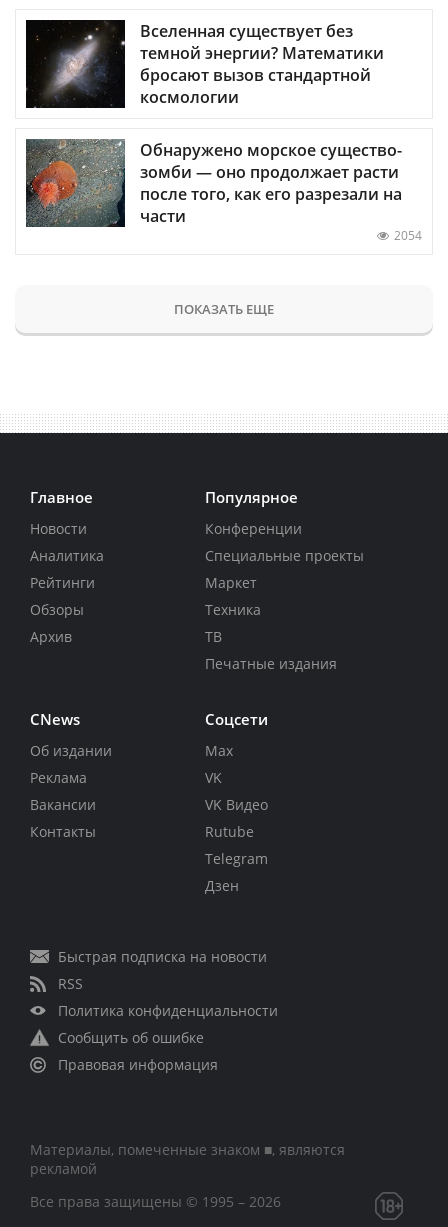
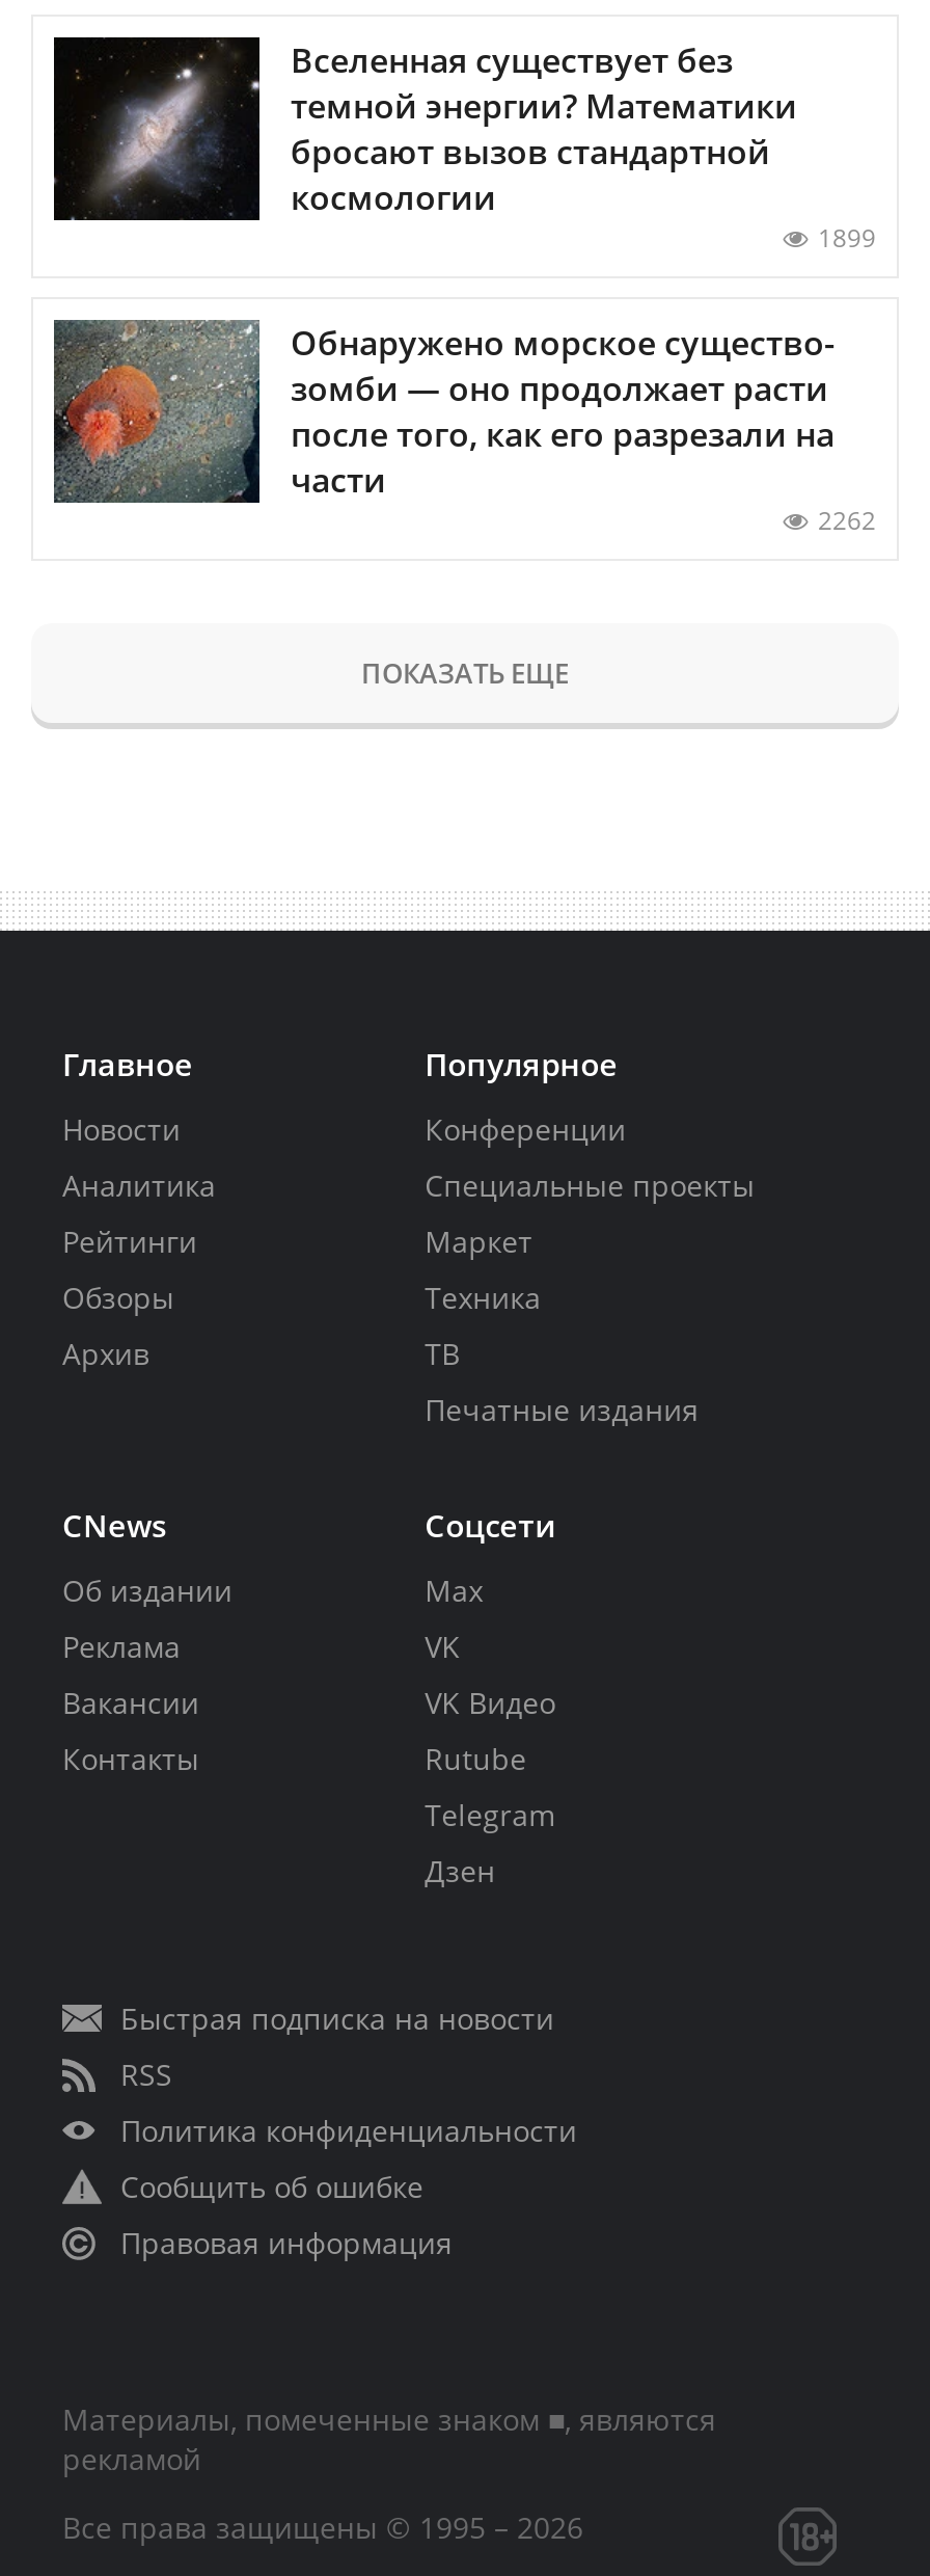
none -> [818,220,876,255] 1899
[394,227,422,244] 2054 -> [818,503,876,538] 2262

